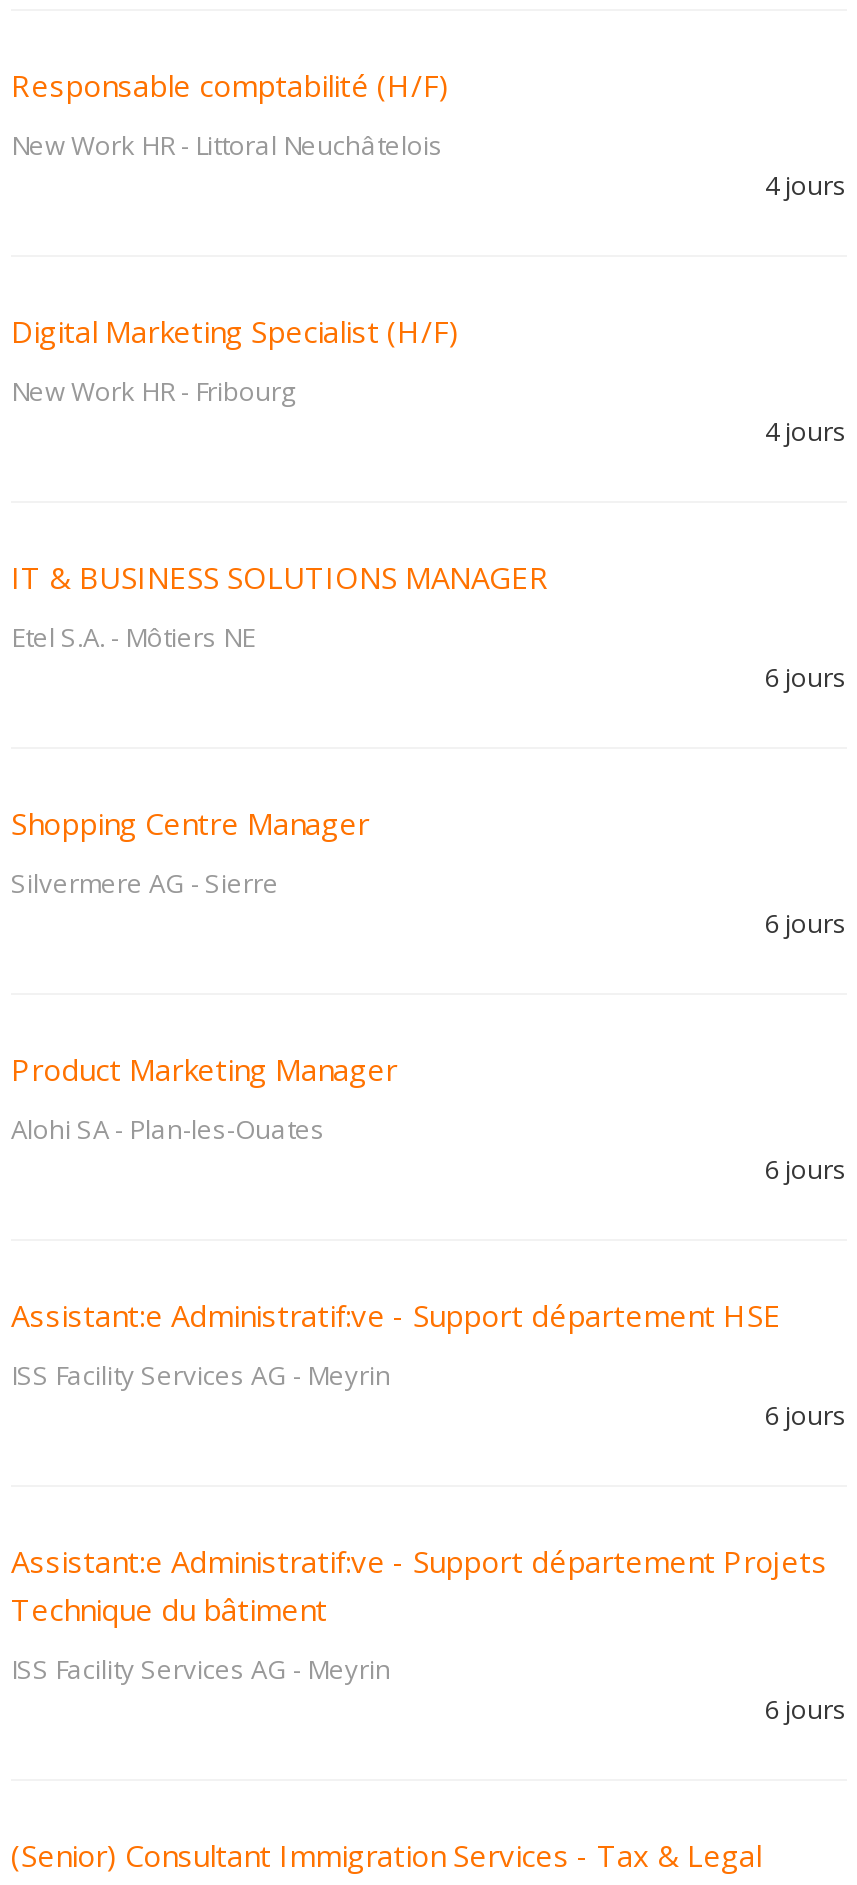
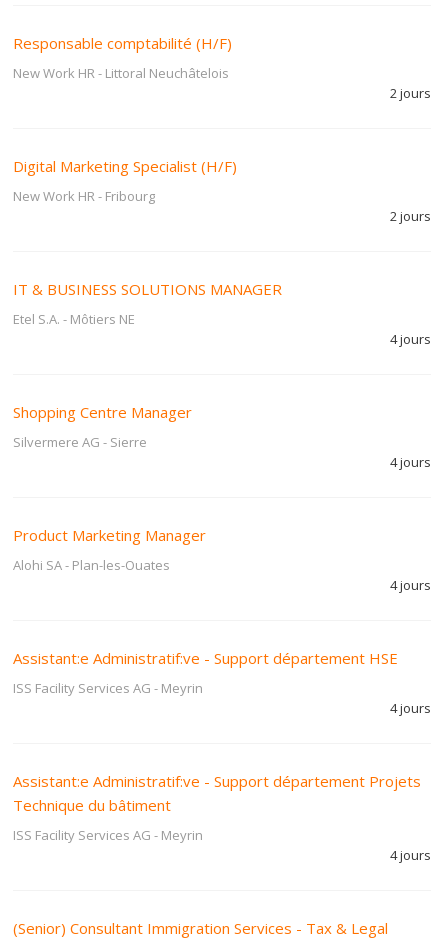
[765,167,847,203] 4 jours -> [390,84,431,102] 2 jours
[765,413,847,449] 4 jours -> [390,207,431,225] 2 jours
[765,659,847,695] 6 jours -> [390,330,431,348] 4 jours
[765,905,847,941] 6 jours -> [390,453,431,471] 4 jours
[765,1151,847,1187] 6 jours -> [390,576,431,594] 4 jours
[765,1397,847,1433] 6 jours -> [390,699,431,717] 4 jours
[765,1691,847,1727] 6 jours -> [390,846,431,864] 4 jours

